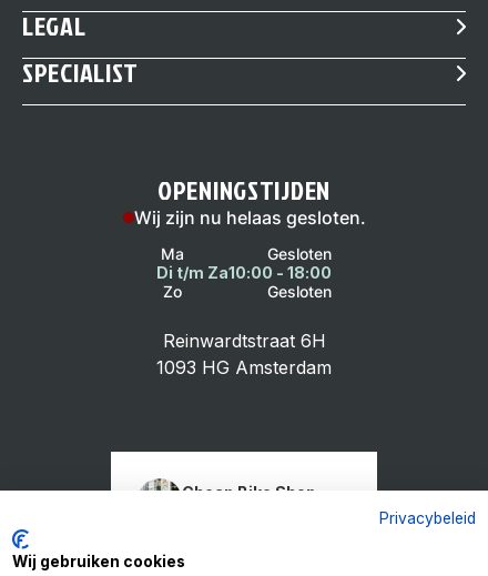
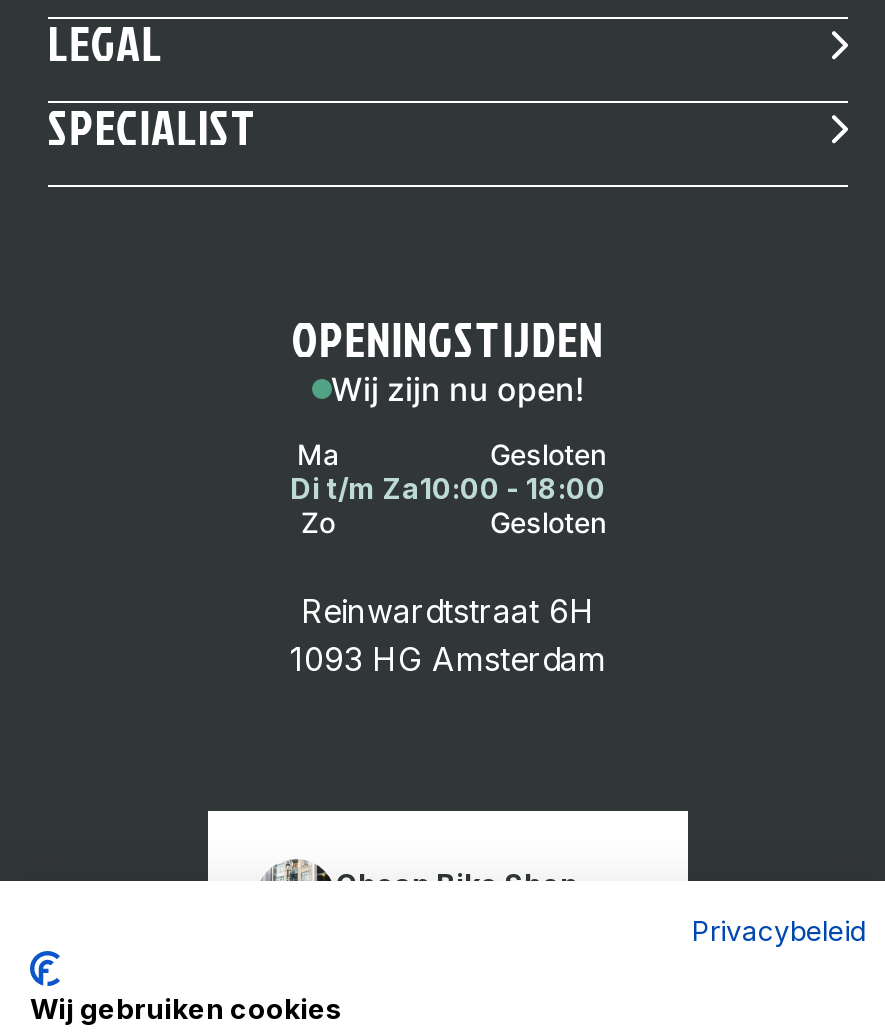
[134,206,365,229] Wij zijn nu helaas gesloten. -> [331,369,585,409] Wij zijn nu open!

